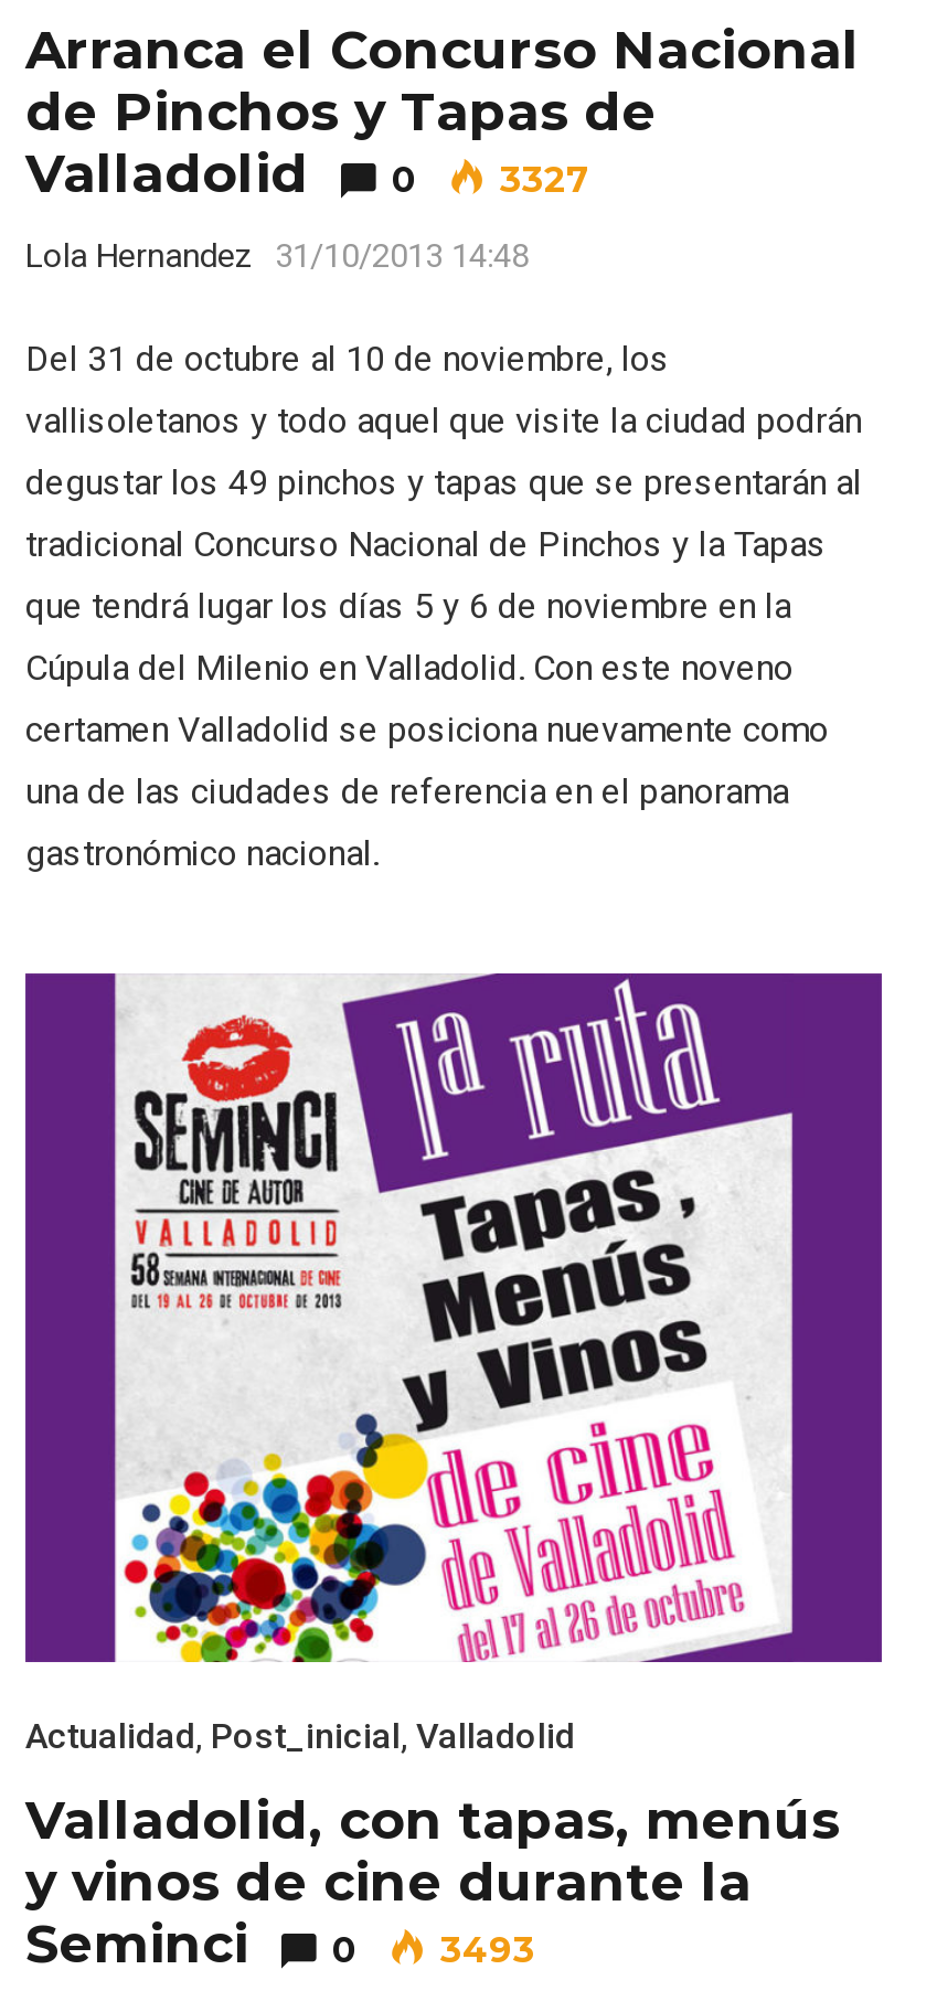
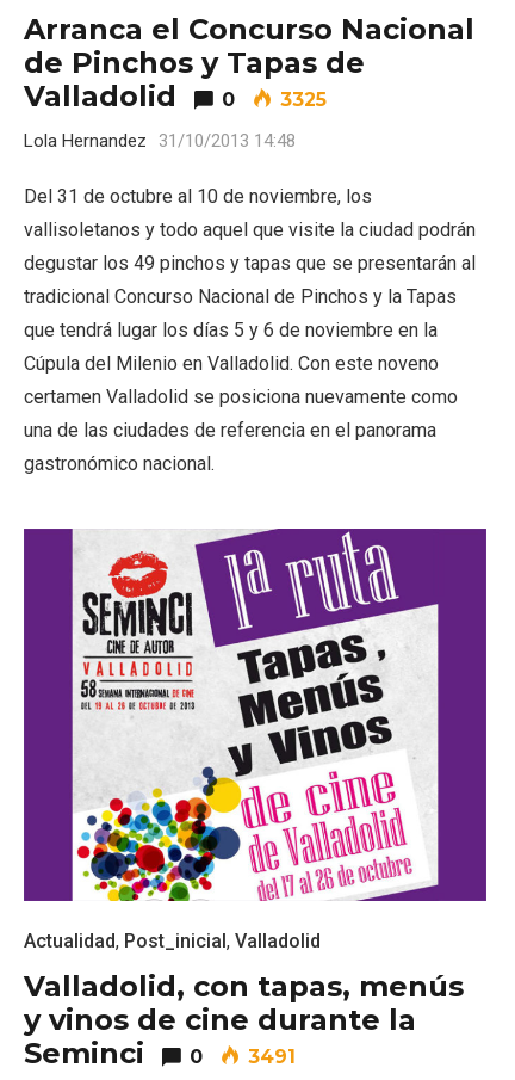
[25,141,590,205] Valladolid 0 3327 -> [24,79,327,113] Valladolid 0 3325
[25,1912,535,1976] Seminci 0 3493 -> [24,1036,296,1070] Seminci 0 3491

